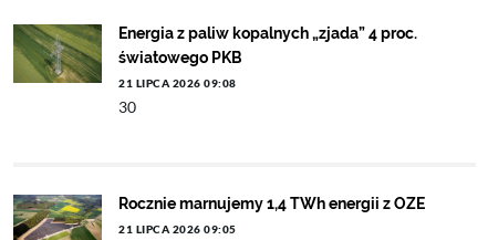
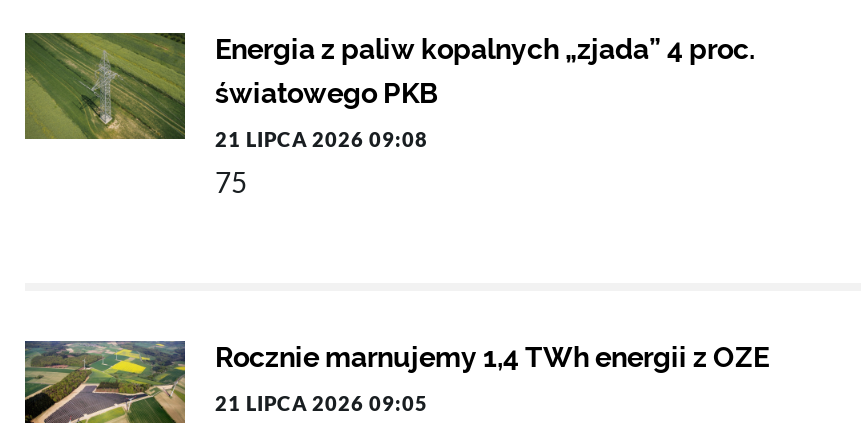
[118,97,136,116] 30 -> [215,165,247,199] 75

